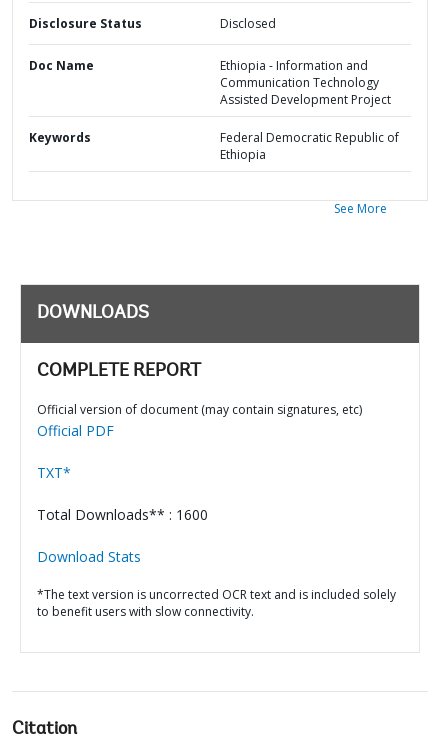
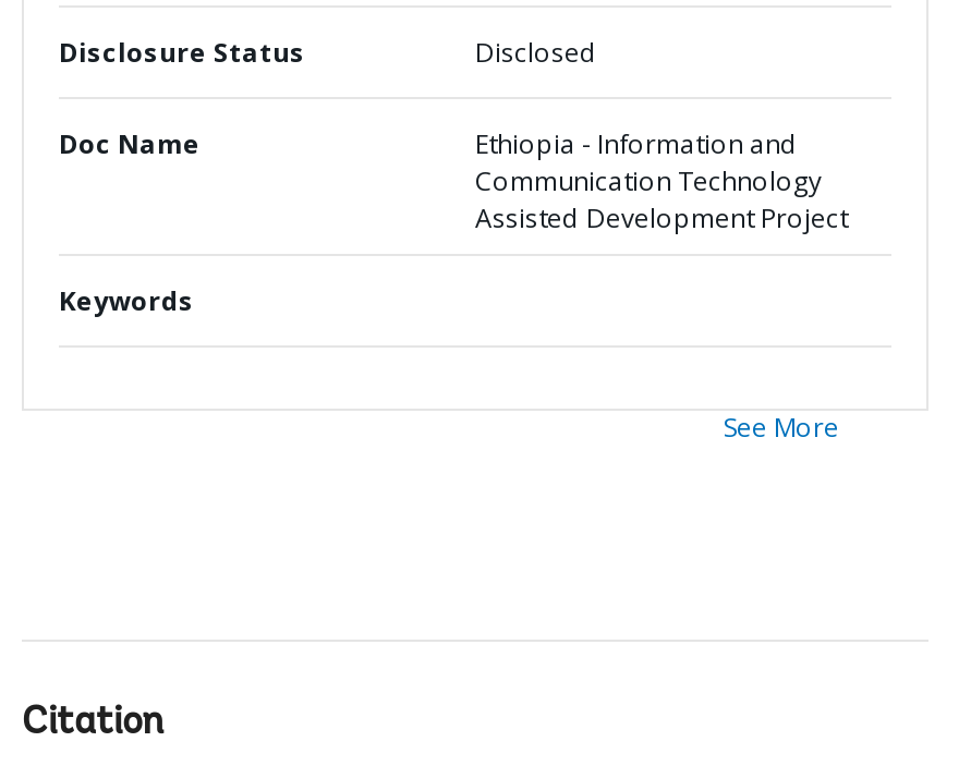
[220,129,399,163] Federal Democratic Republic of | Ethiopia -> none
[37,305,396,620] DOWNLOADS | COMPLETE REPORT | Official version of document (may contain signatures, etc) | Official PDF | TXT* | Total Downloads** : 1600 | Download Stats | *The text version is uncorrected OCR text and is included solely | to benefit users with slow connectivity. -> none

